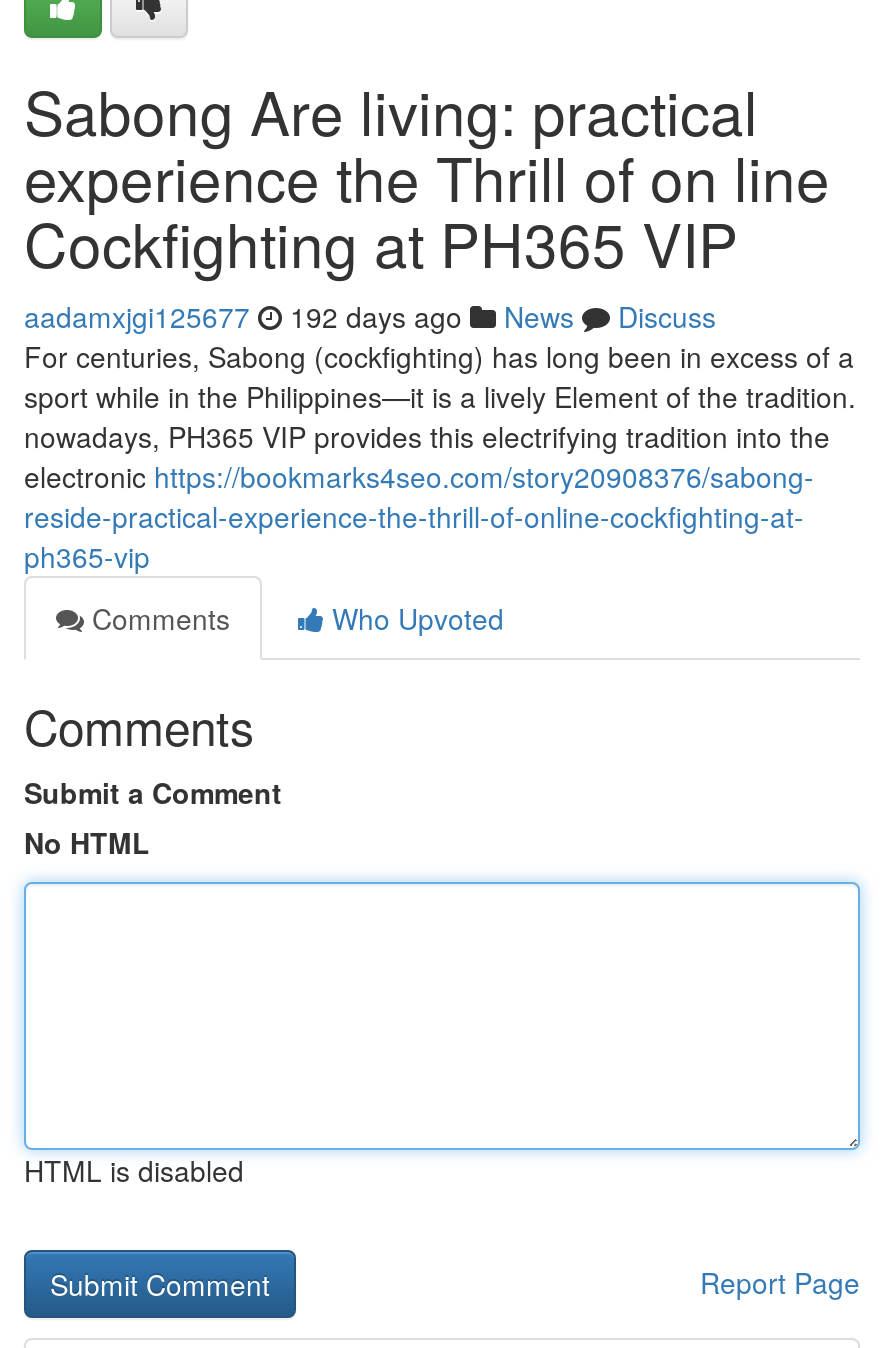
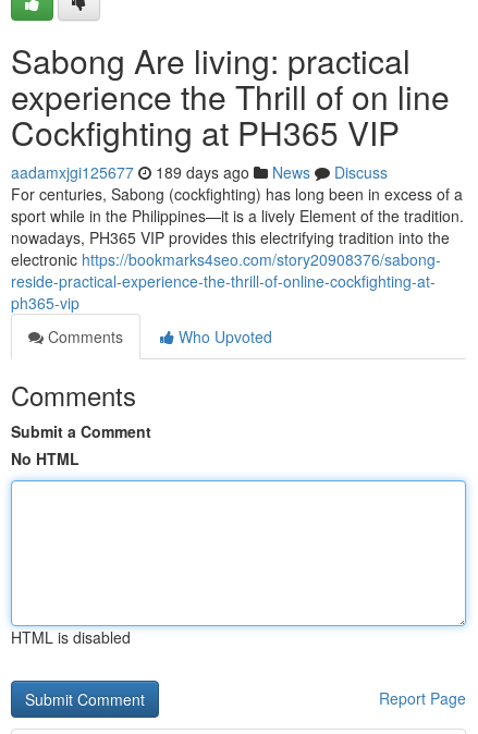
[24,296,716,336] aadamxjgi125677 192 days ago News Discuss -> [11,161,388,183] aadamxjgi125677 189 days ago News Discuss

